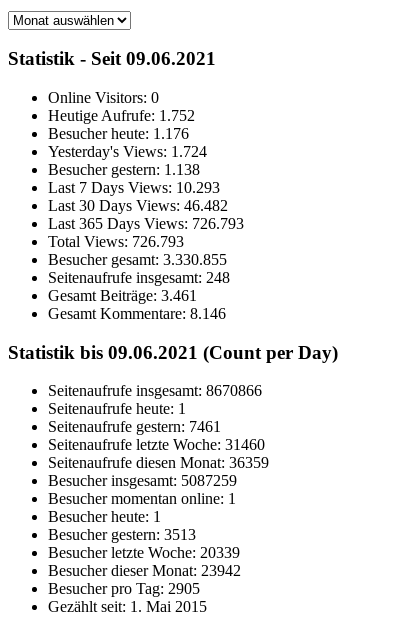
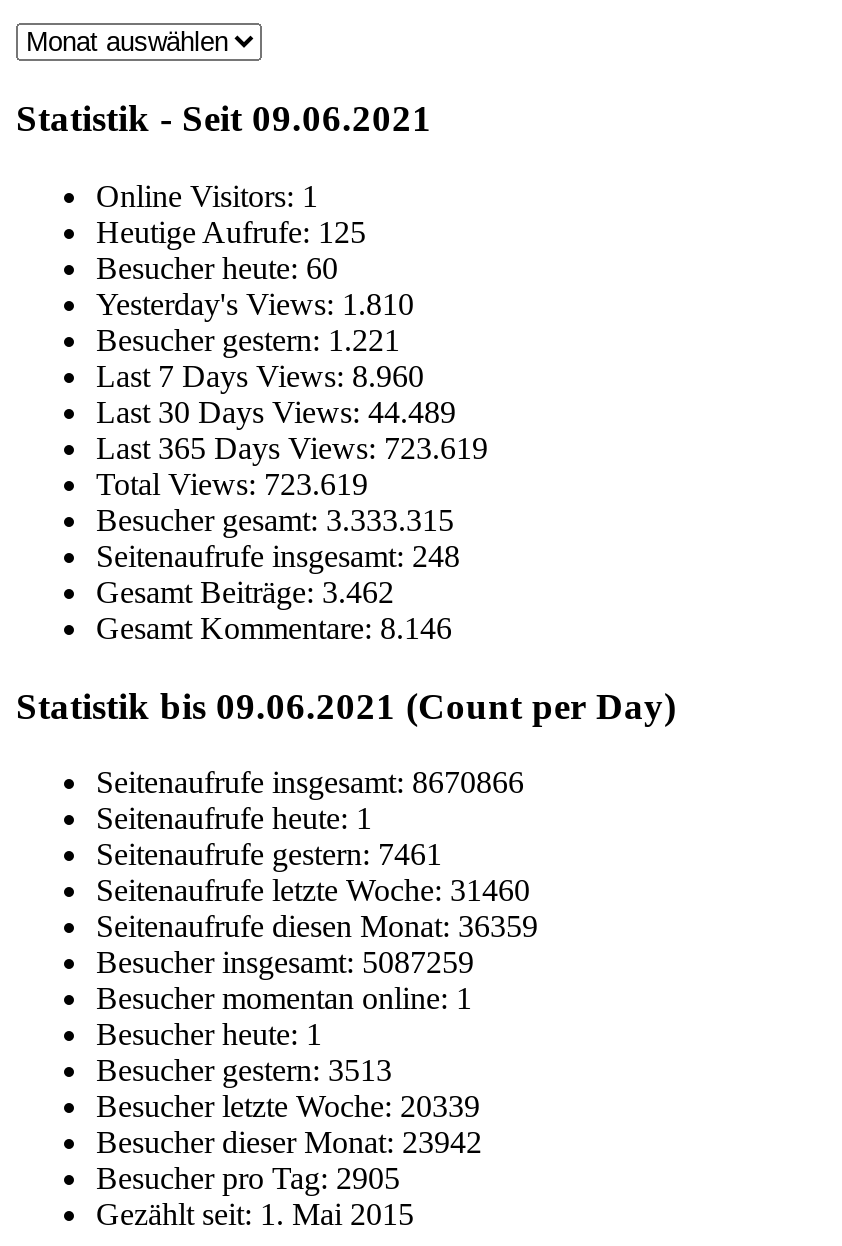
[48,89,159,106] Online Visitors: 0 -> [96,179,318,213] Online Visitors: 1
[48,107,195,124] Heutige Aufrufe: 1.752 -> [96,215,366,249] Heutige Aufrufe: 125
[48,125,189,142] Besucher heute: 1.176 -> [96,251,338,285] Besucher heute: 60
[48,143,207,160] Yesterday's Views: 1.724 -> [96,287,414,321] Yesterday's Views: 1.810
[48,161,200,178] Besucher gestern: 1.138 -> [96,323,400,357] Besucher gestern: 1.221
[48,179,220,196] Last 7 Days Views: 10.293 -> [96,359,424,393] Last 7 Days Views: 8.960
[48,197,228,214] Last 30 Days Views: 46.482 -> [96,395,456,429] Last 30 Days Views: 44.489
[48,215,244,232] Last 365 Days Views: 726.793 -> [96,431,488,465] Last 365 Days Views: 723.619
[48,233,184,250] Total Views: 726.793 -> [96,467,368,501] Total Views: 723.619
[48,251,227,268] Besucher gesamt: 3.330.855 -> [96,503,454,537] Besucher gesamt: 3.333.315
[48,287,197,304] Gesamt Beiträge:3.461 -> [96,575,394,609] Gesamt Beiträge:3.462

